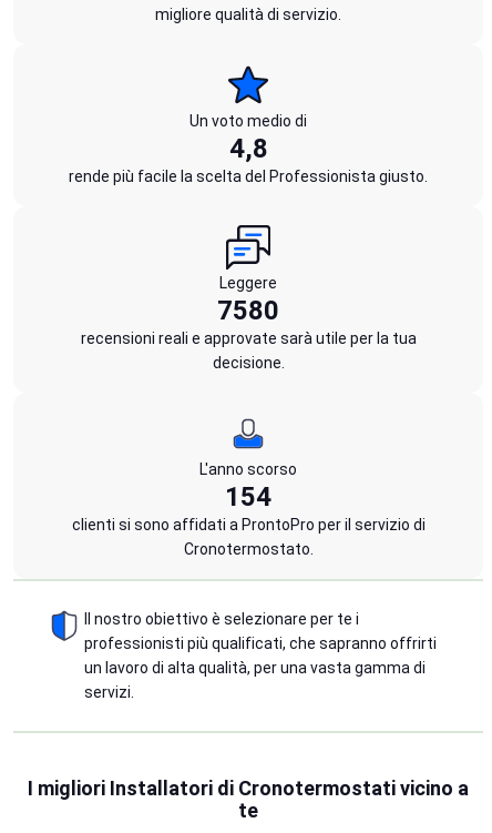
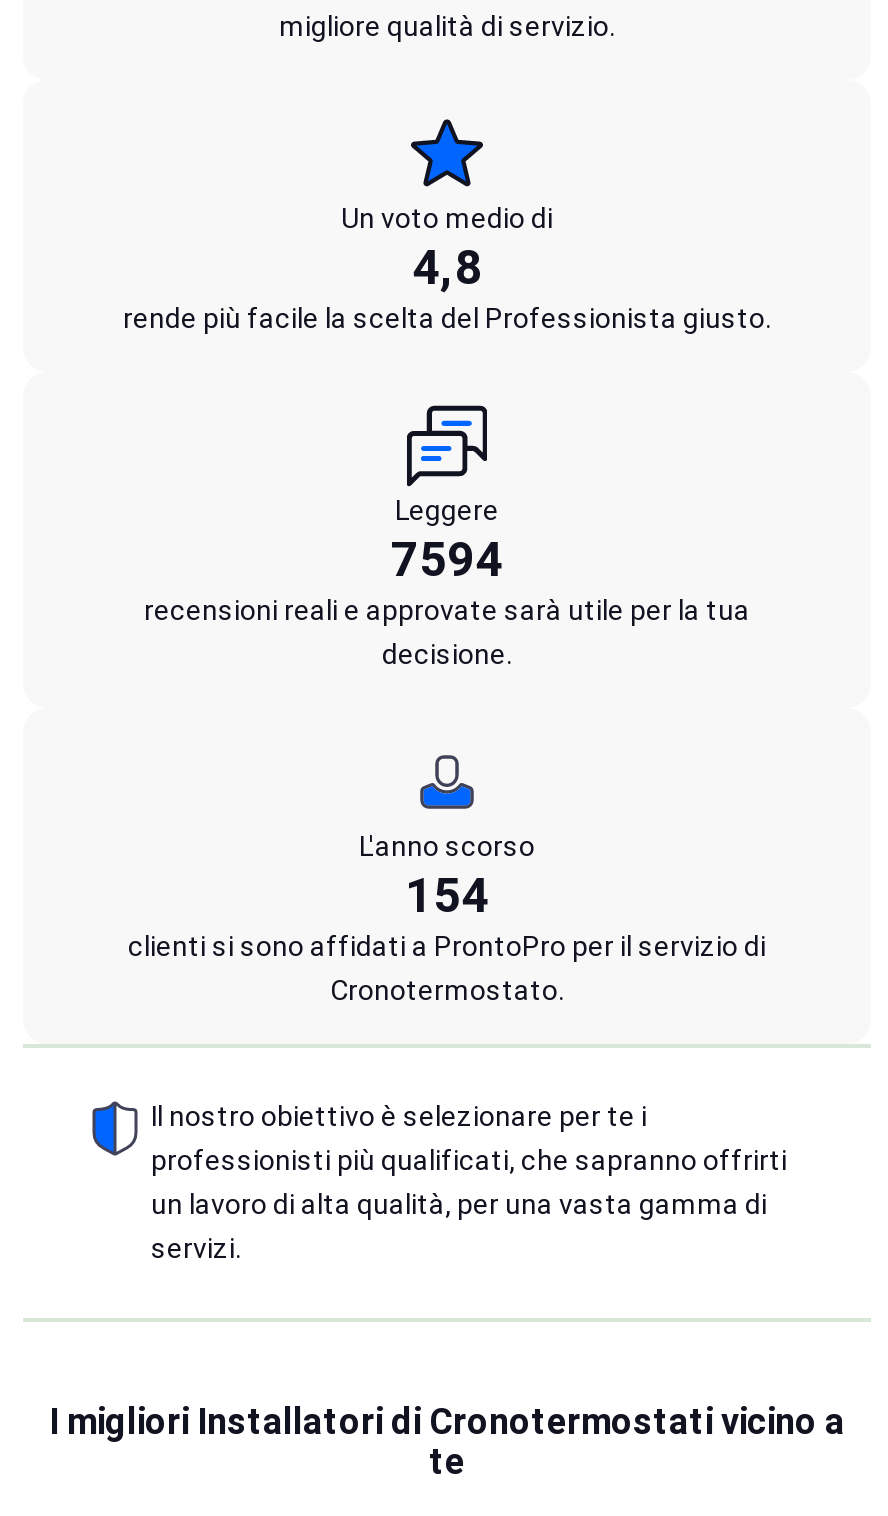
[217,295,279,326] 7580 -> [391,532,503,588] 7594

